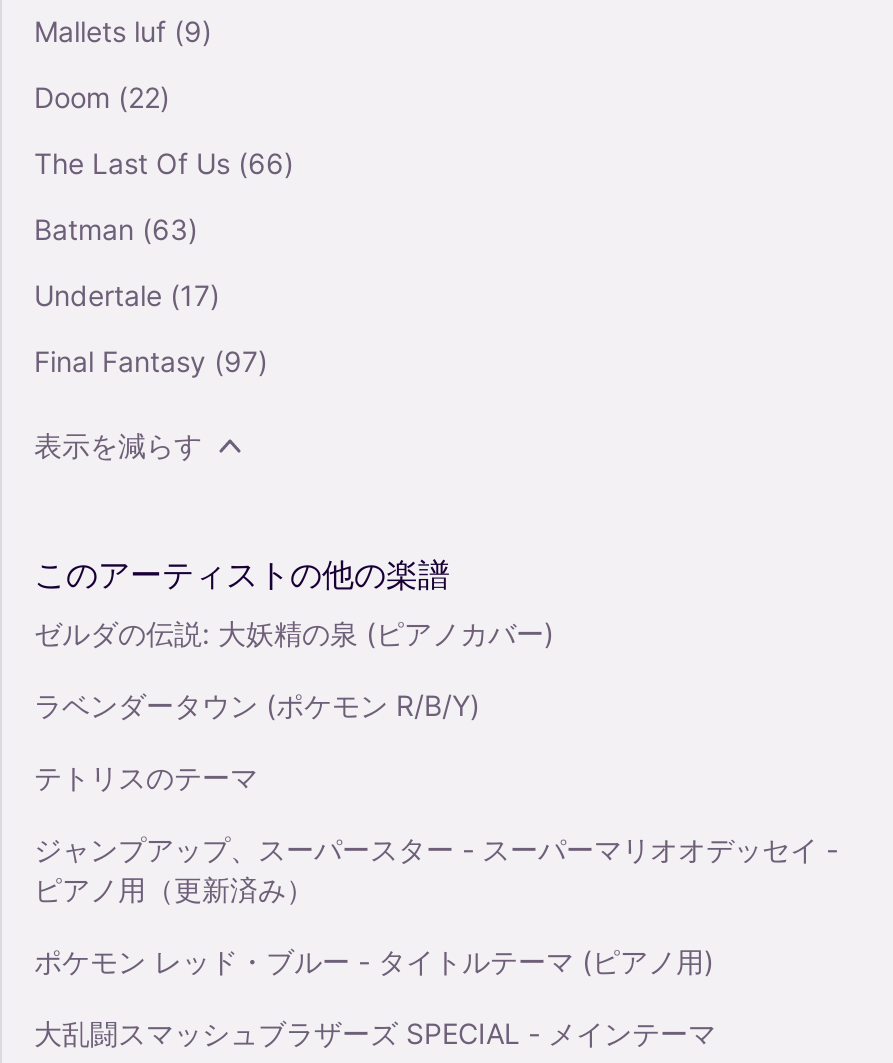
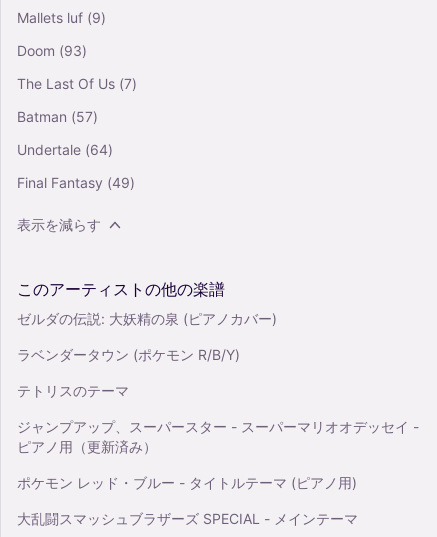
[34,79,170,113] Doom (22) -> [17,41,87,58] Doom (93)
[34,145,294,179] The Last Of Us (66) -> [17,74,137,91] The Last Of Us (7)
[34,211,198,245] Batman (63) -> [17,107,98,124] Batman (57)
[34,277,220,311] Undertale (17) -> [17,140,113,157] Undertale (64)
[34,343,268,377] Final Fantasy (97) -> [17,173,135,190] Final Fantasy (49)

